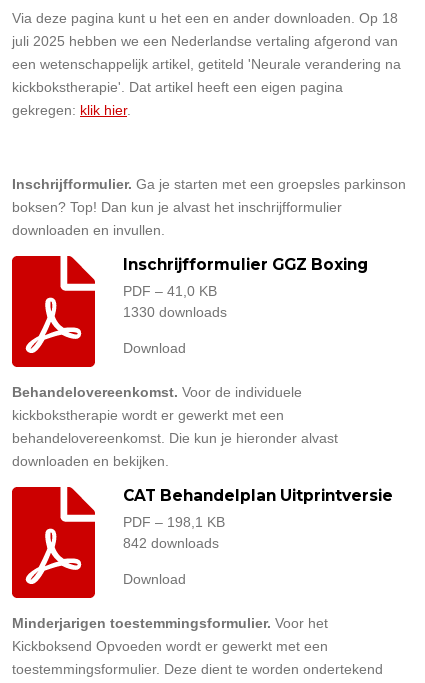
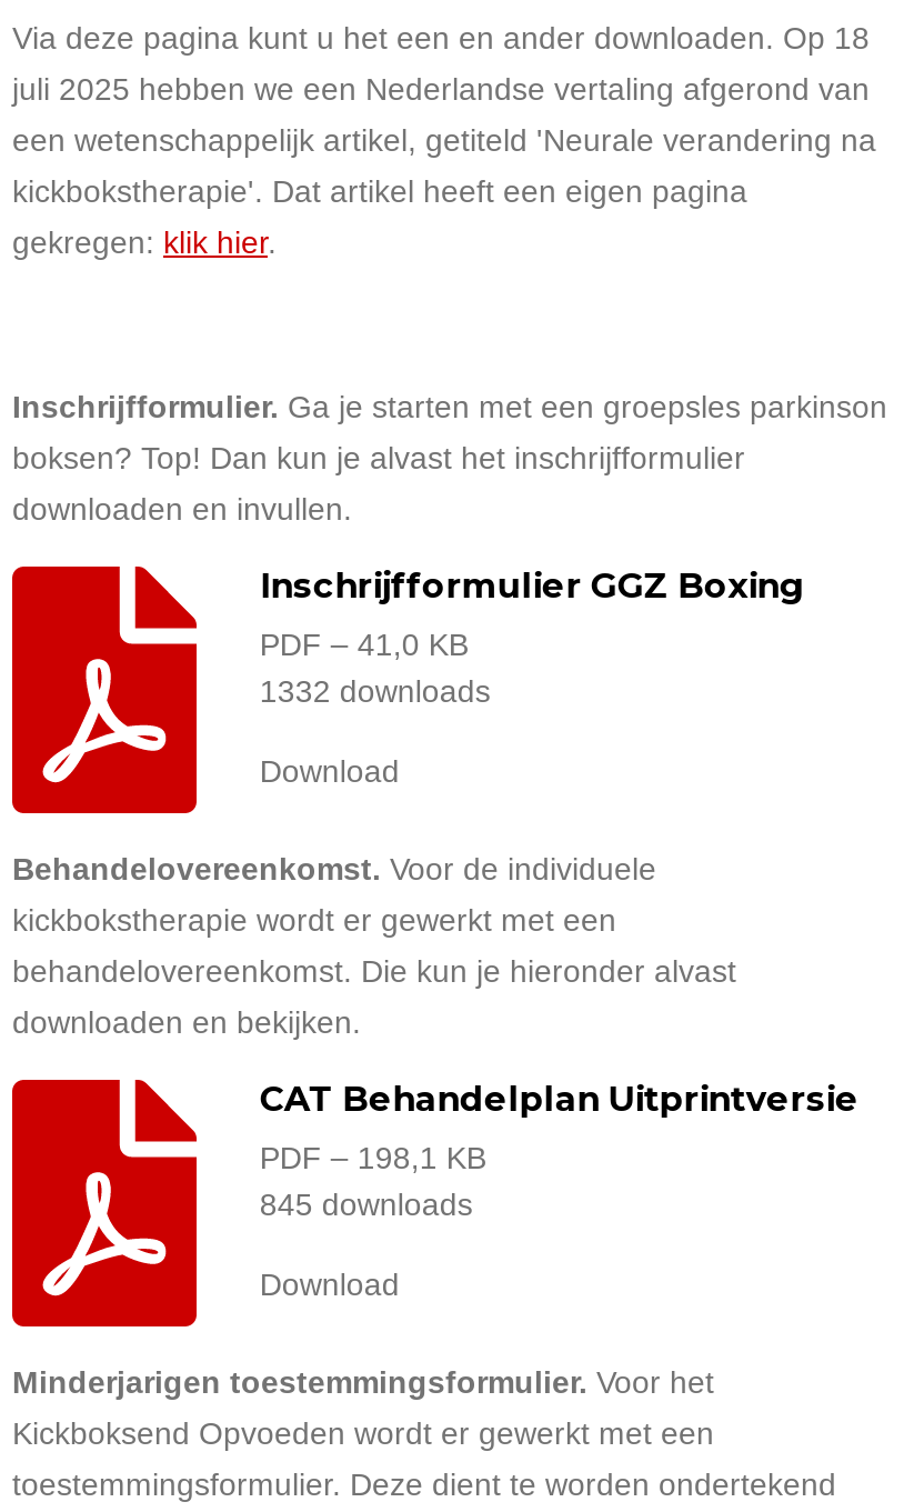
[123,304,227,320] 1330 downloads -> [260,673,491,709] 1332 downloads
[123,535,219,551] 842 downloads -> [260,1187,473,1222] 845 downloads

